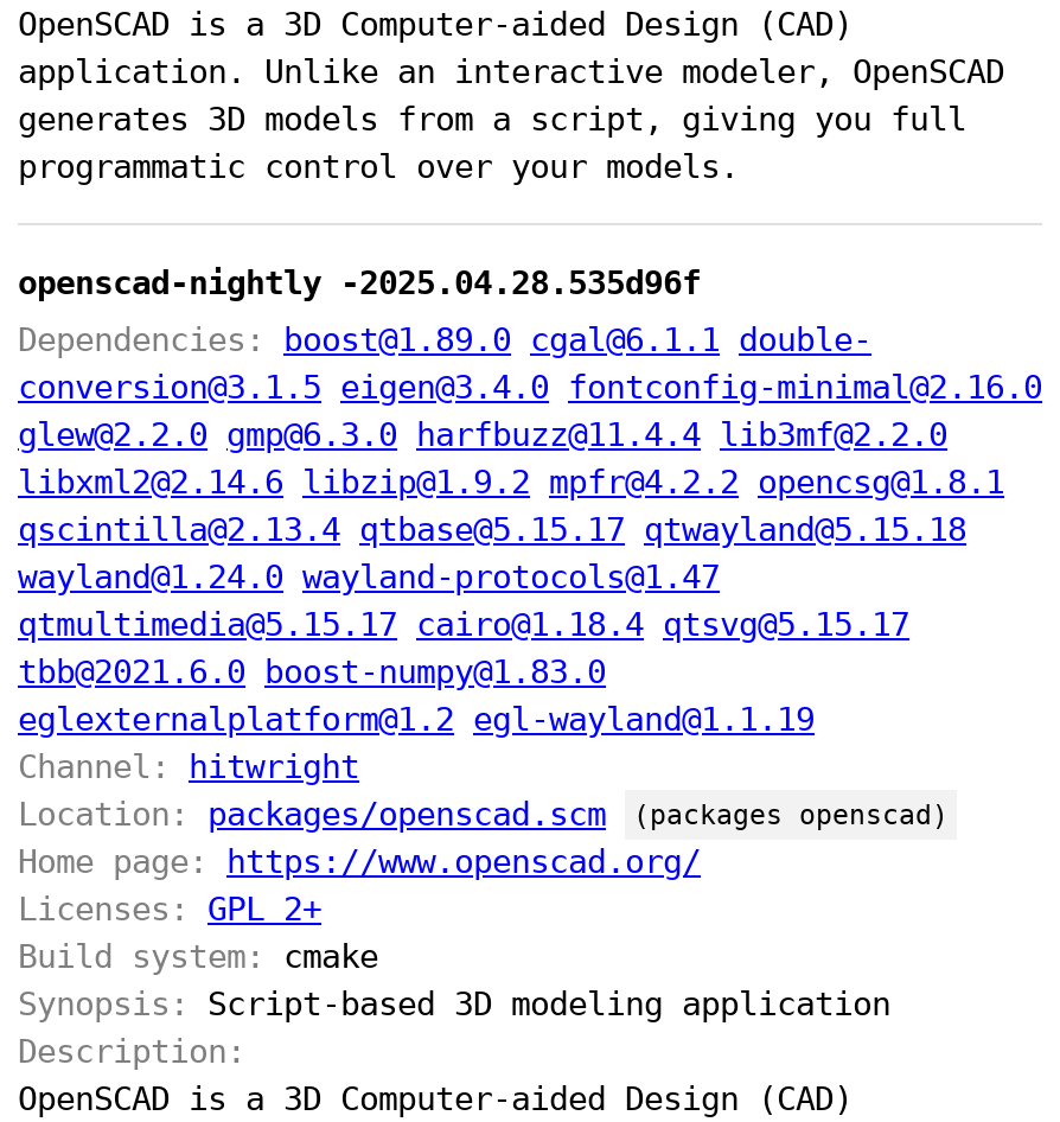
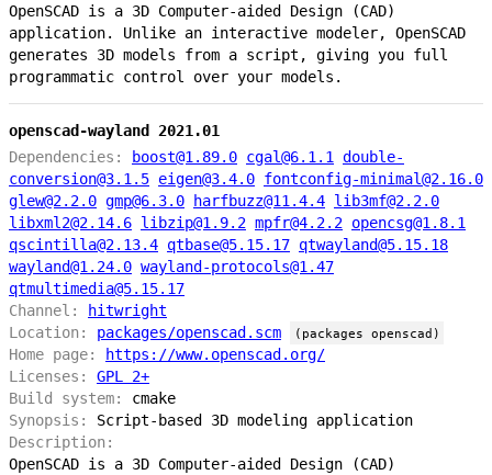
[18,263,701,301] openscad-nightly -2025.04.28.535d96f -> [9,122,220,139] openscad-wayland 2021.01
[18,604,909,737] qtmultimedia@5.15.17 cairo@1.18.4 qtsvg@5.15.17 | tbb@2021.6.0 boost-numpy@1.83.0 | eglexternalplatform@1.2 egl-wayland@1.1.19 -> [9,279,185,297] qtmultimedia@5.15.17

